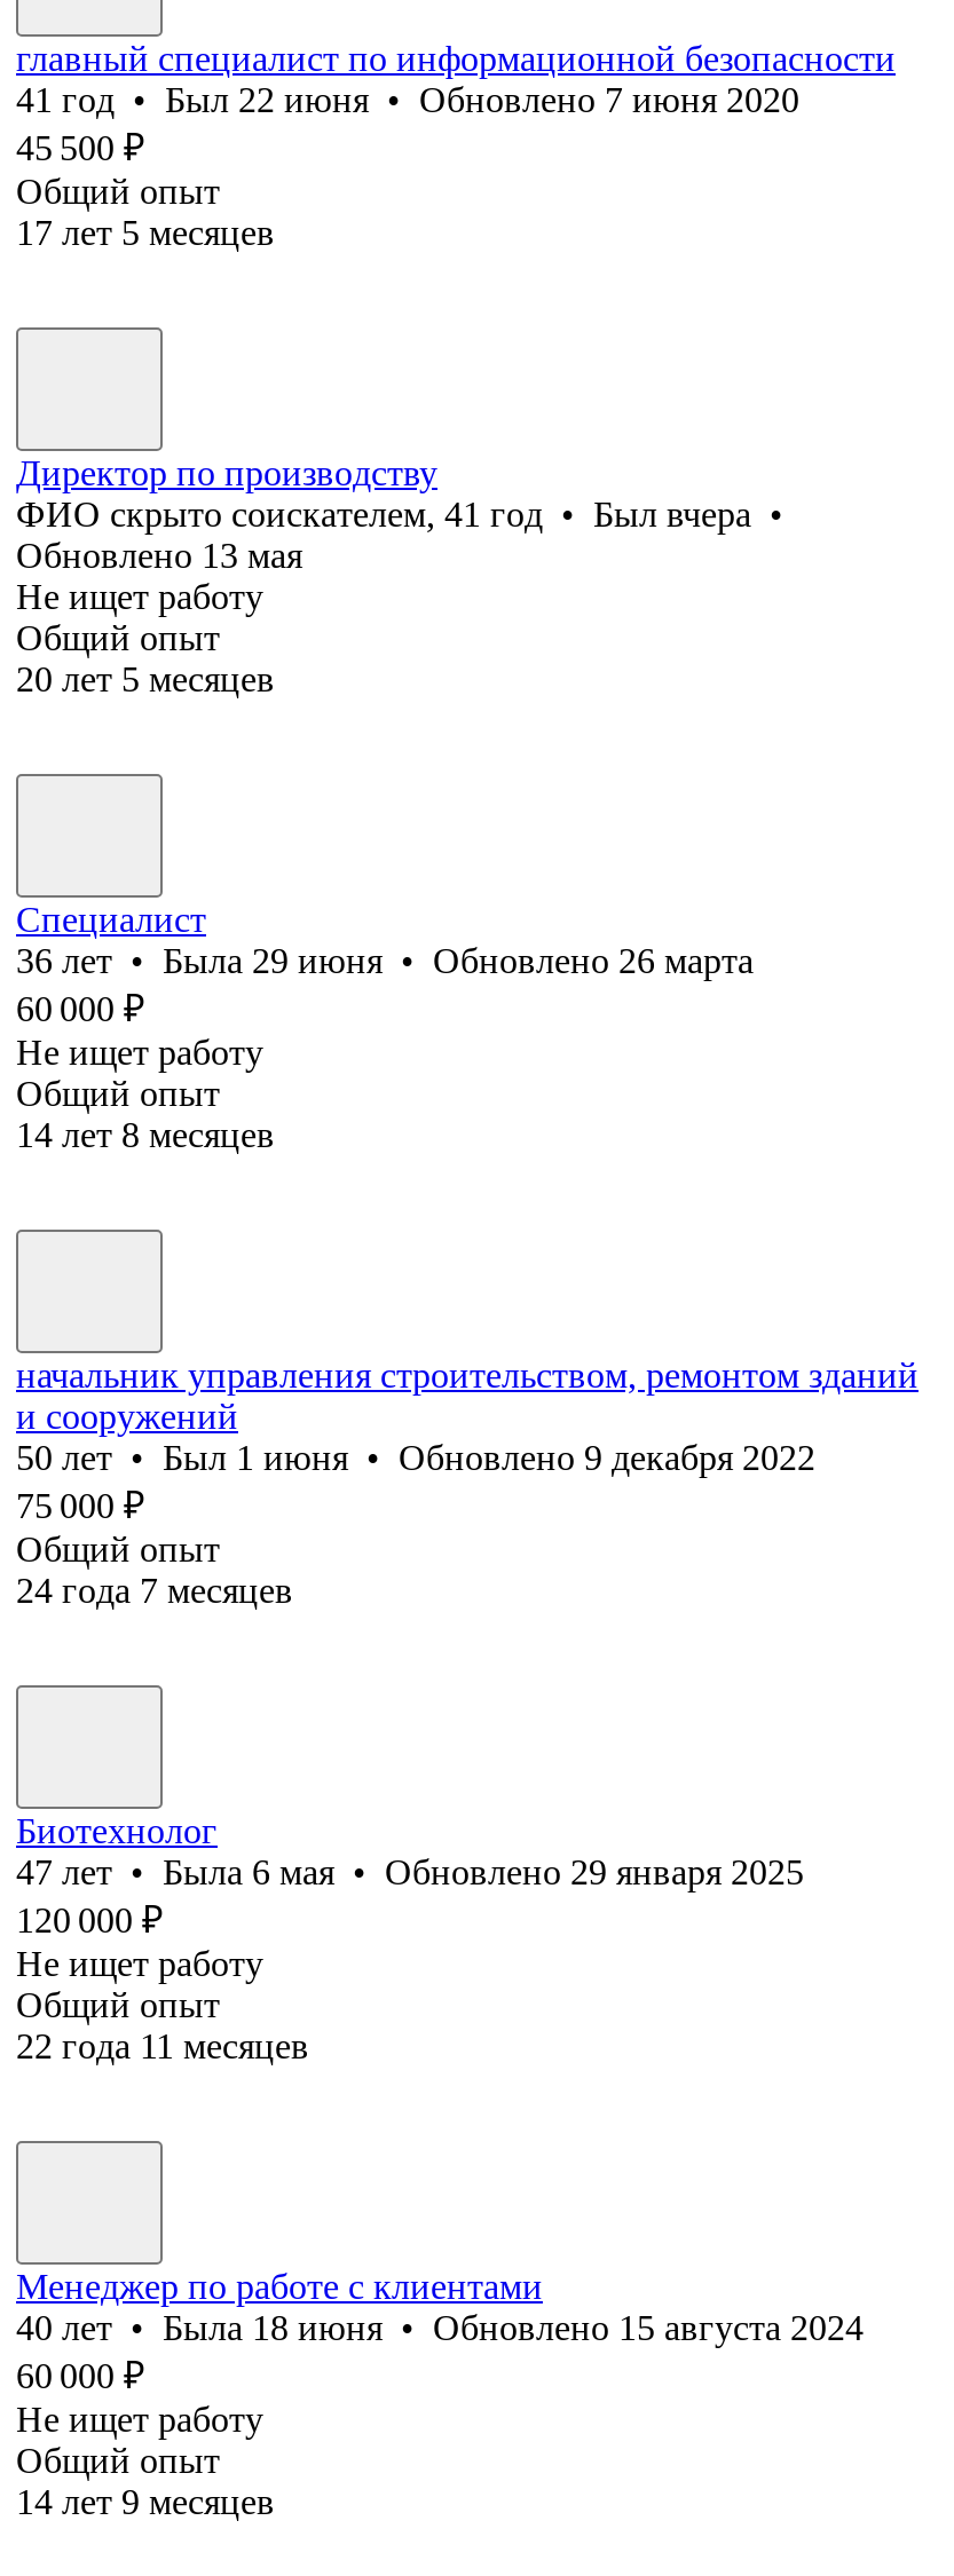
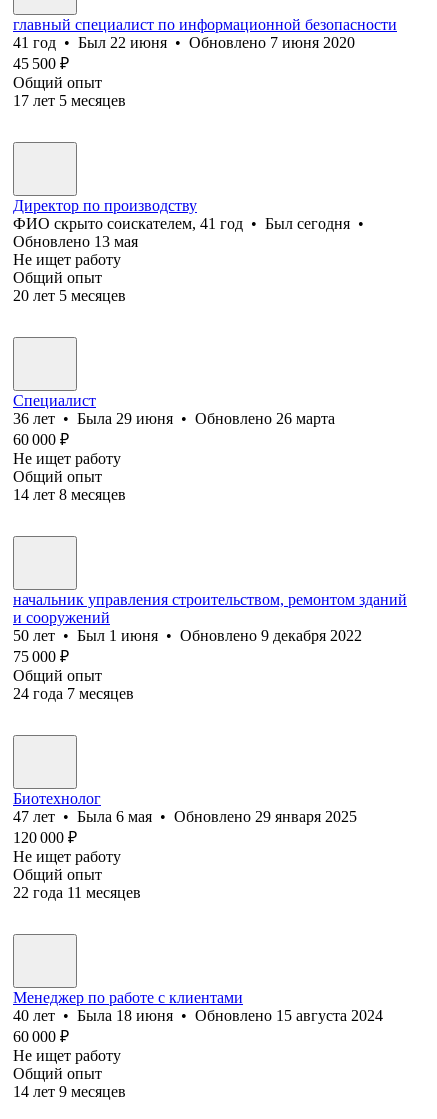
[16,494,783,533] ФИО скрыто соискателем, 41 год • Был вчера • -> [13,215,364,232] ФИО скрыто соискателем, 41 год • Был сегодня •

